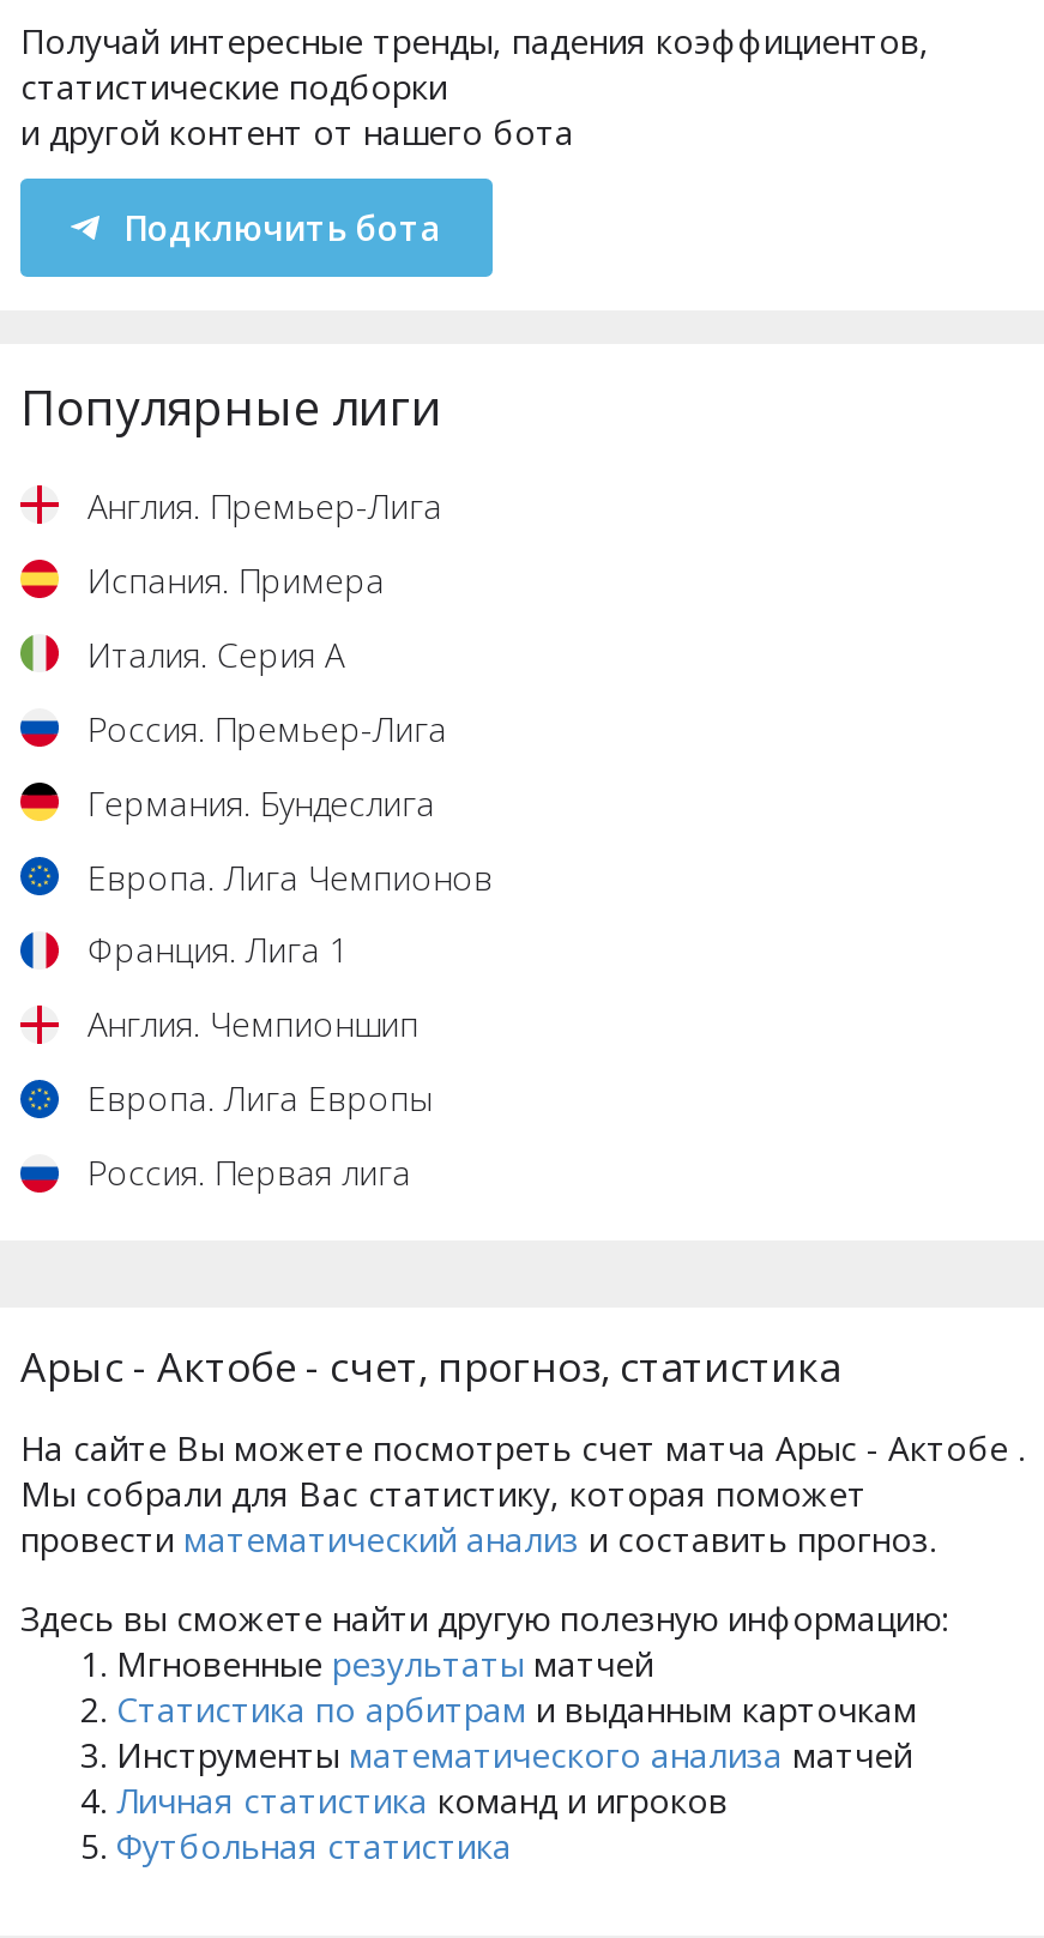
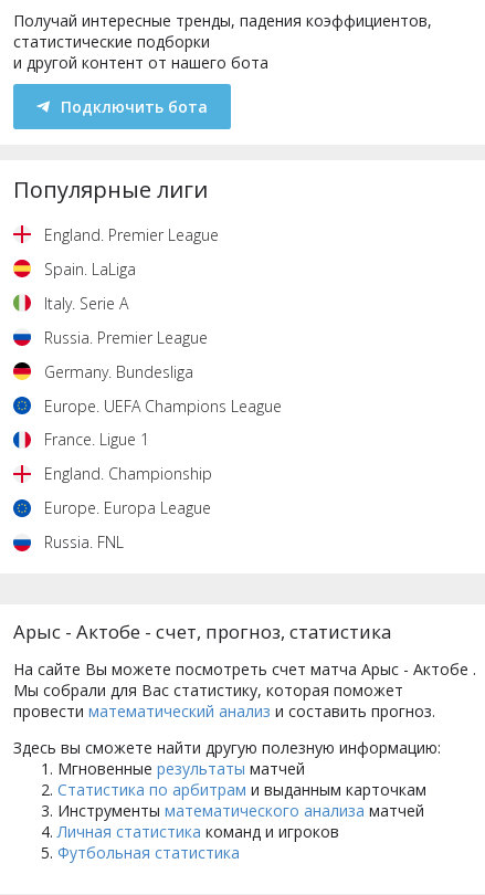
[87,483,442,528] Англия. Премьер-Лига -> [44,224,219,245] England. Premier League
[87,557,385,602] Испания. Примера -> [44,258,136,279] Spain. LaLiga
[87,631,344,676] Италия. Серия А -> [44,292,128,313] Italy. Serie A
[87,705,447,751] Россия. Премьер-Лига -> [44,327,208,348] Russia. Premier League
[87,779,435,825] Германия. Бундеслига -> [44,361,193,382] Germany. Bundesliga
[87,853,493,899] Европа. Лига Чемпионов -> [44,395,282,416] Europe. UEFA Champions League
[87,928,349,973] Франция. Лига 1 -> [44,429,149,450] France. Ligue 1
[87,1002,418,1047] Англия. Чемпионшип -> [44,463,212,484] England. Championship
[87,1076,433,1121] Европа. Лига Европы -> [44,498,211,519] Europe. Europa League
[87,1150,411,1196] Россия. Первая лига -> [44,532,124,553] Russia. FNL

